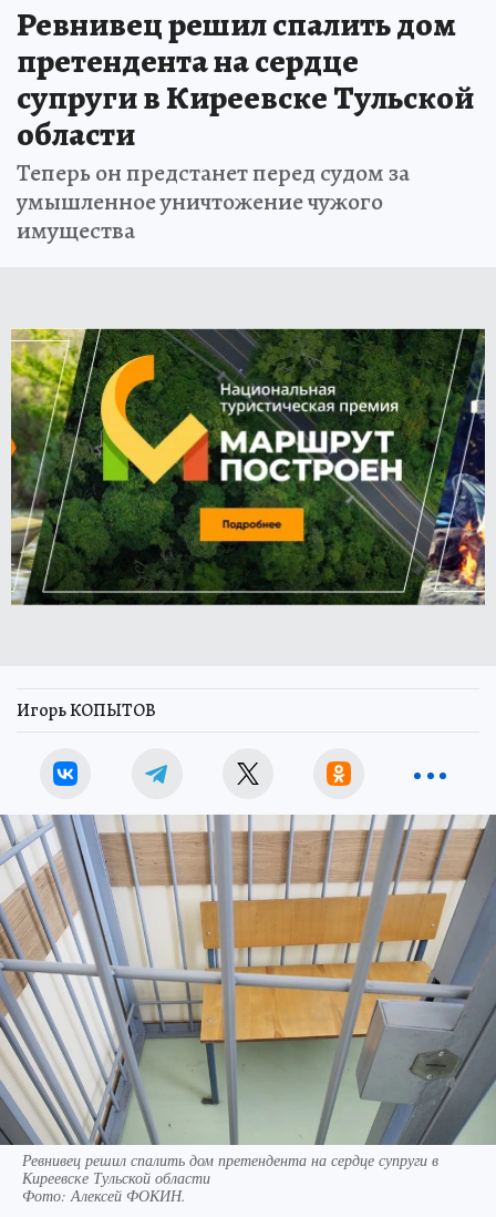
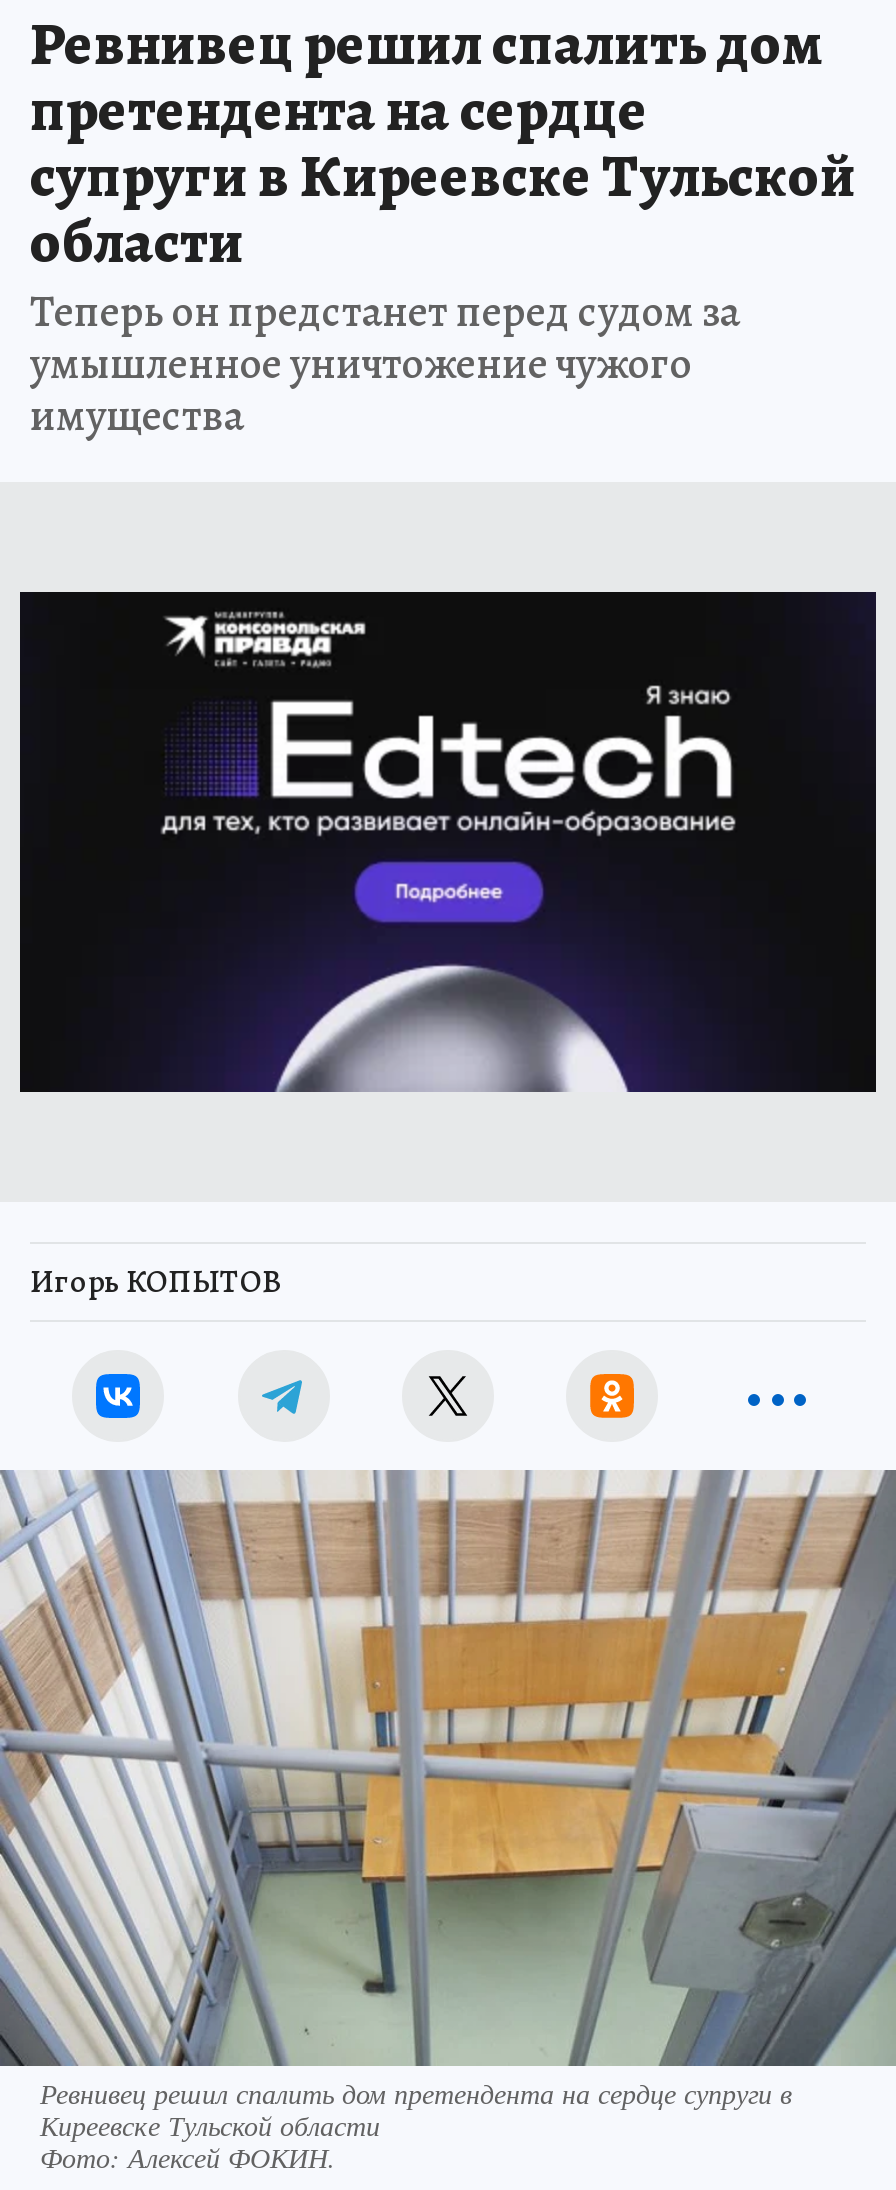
[10,328,486,606] [image] -> [18,590,878,1092] [image]

